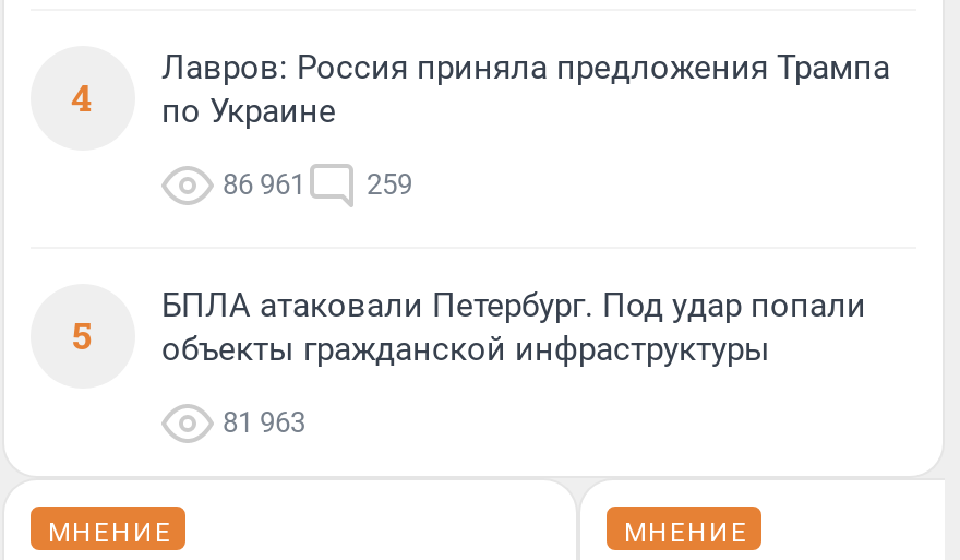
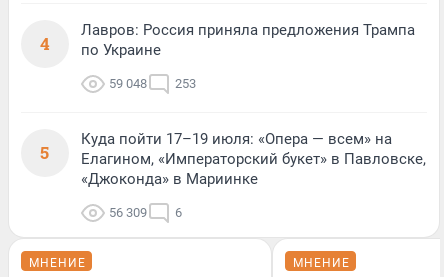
[223,169,305,202] 86 961 -> [109,76,147,91] 59 048
[367,169,412,202] 259 -> [175,76,196,91] 253
[161,287,866,370] БПЛА атаковали Петербург. Под удар попали | объекты гражданской инфраструктуры -> [81,130,426,188] Куда пойти 17–19 июля: «Опера — всем» на | Елагином, «Императорский букет» в Павловске, | «Джоконда» в Мариинке
[223,407,305,439] 81 963 -> [109,205,182,220] 56 309 | 6

